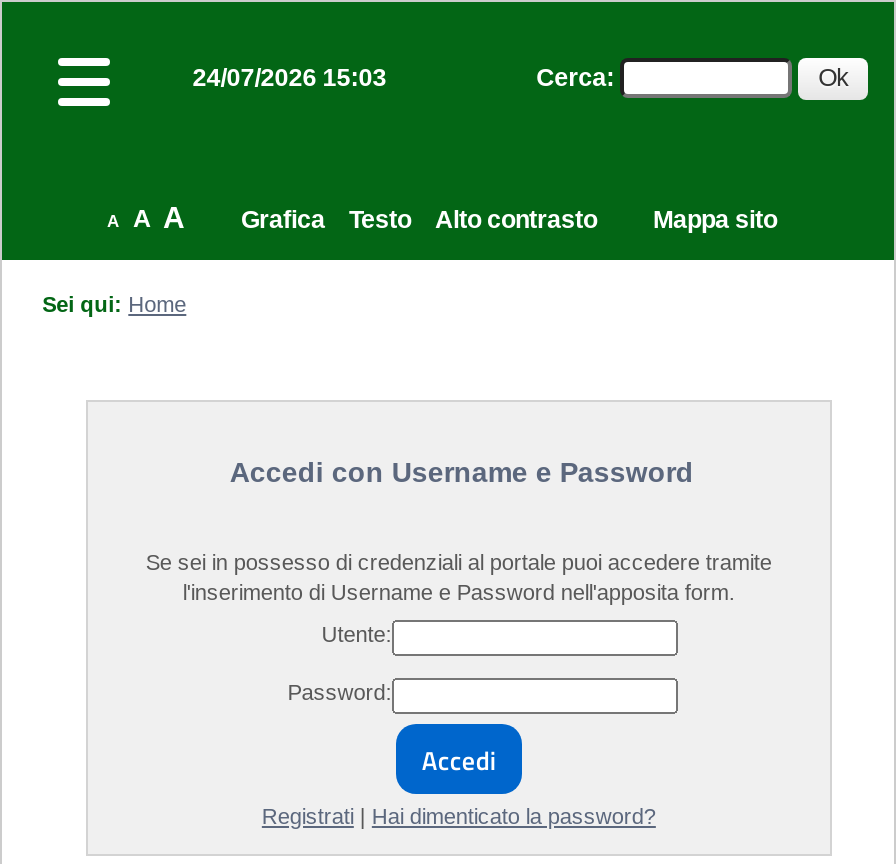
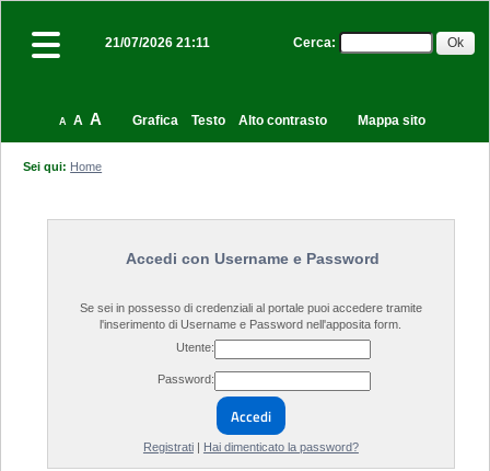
[193,64,387,92] 24/07/2026 15:03 -> [105,35,210,51] 21/07/2026 21:11

